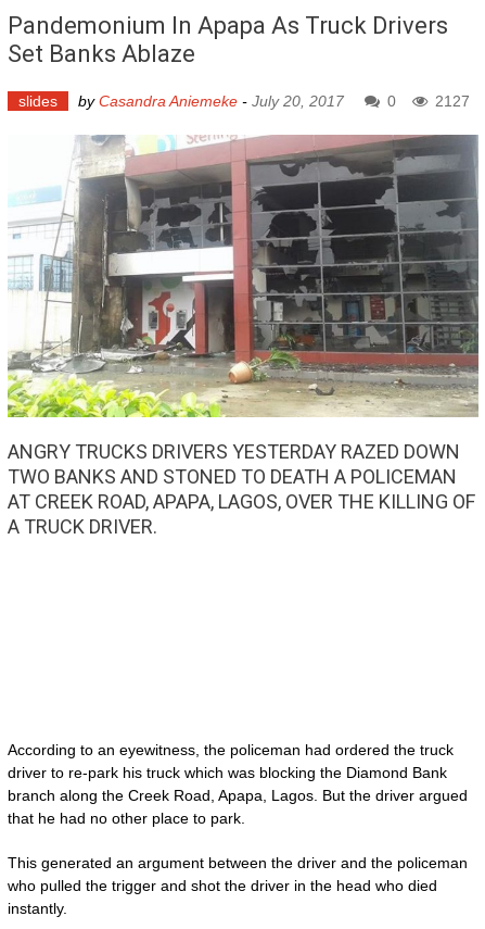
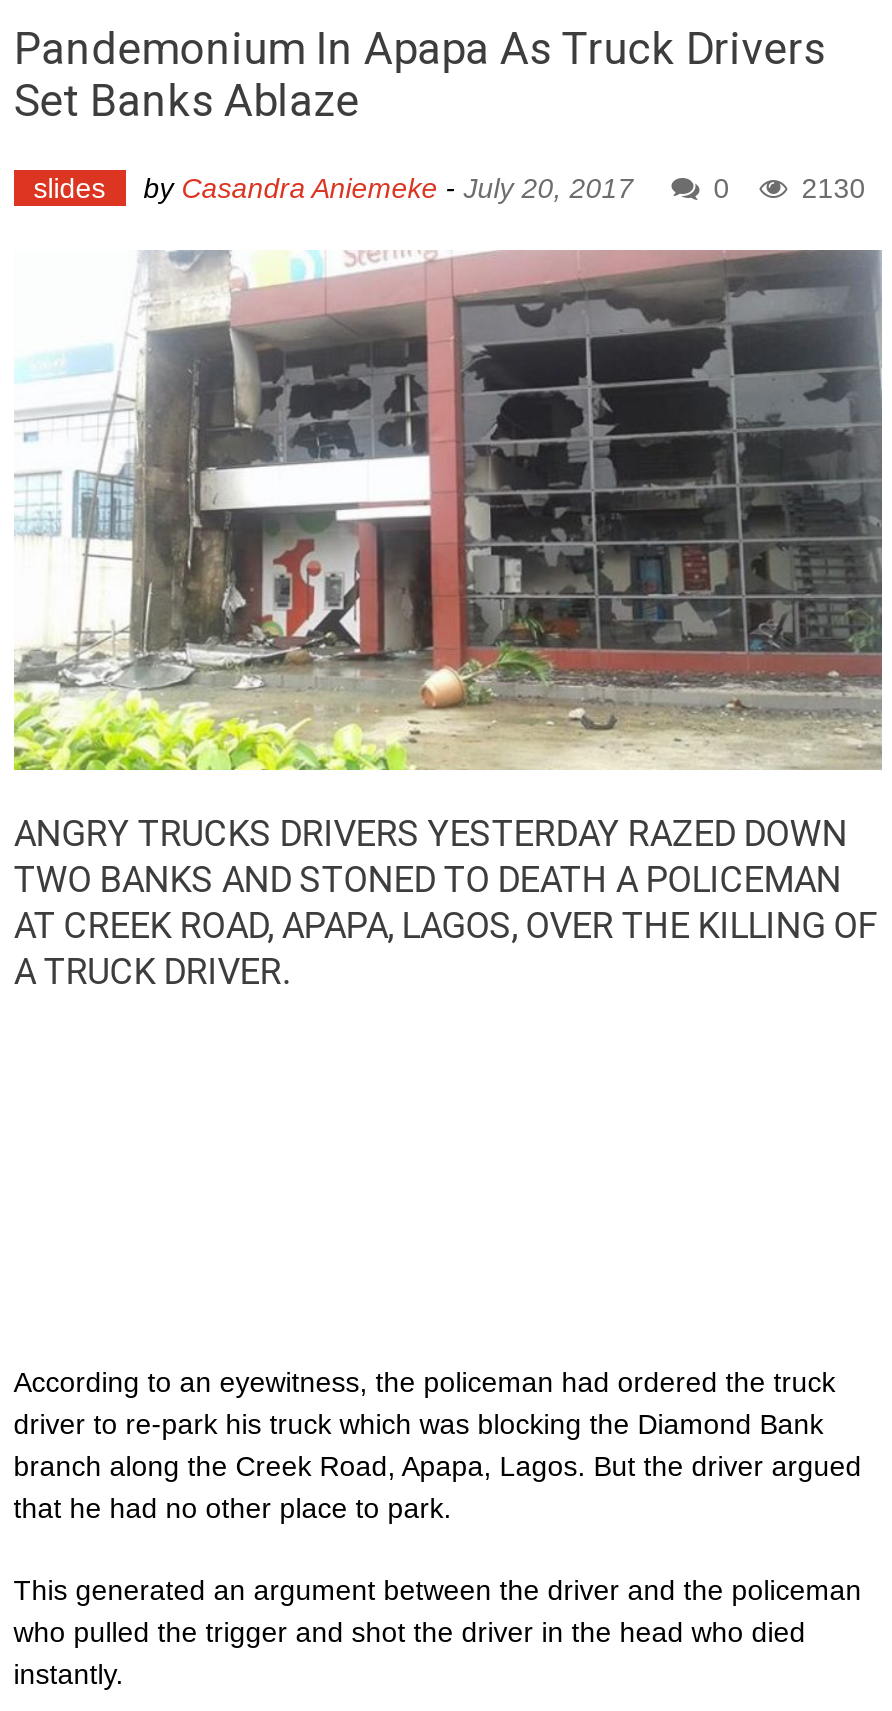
[435,92,469,109] 2127 -> [801,171,865,203] 2130

